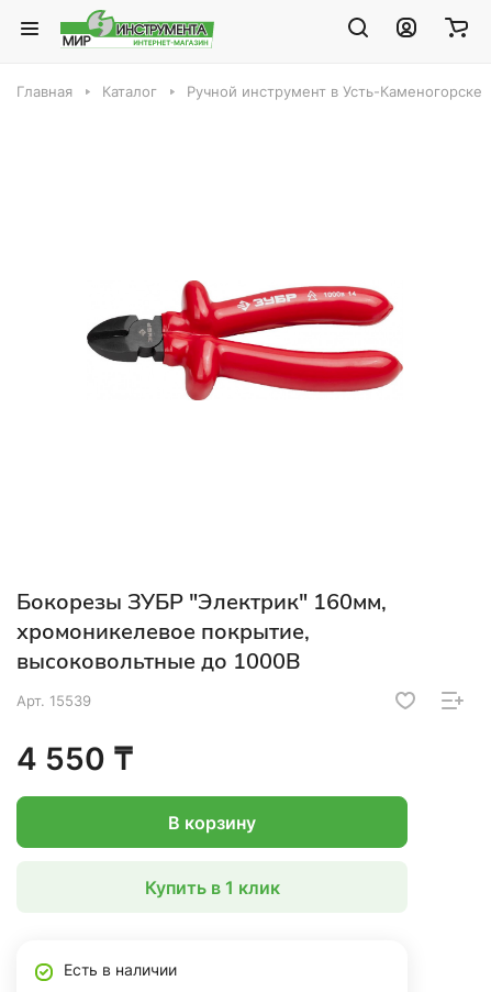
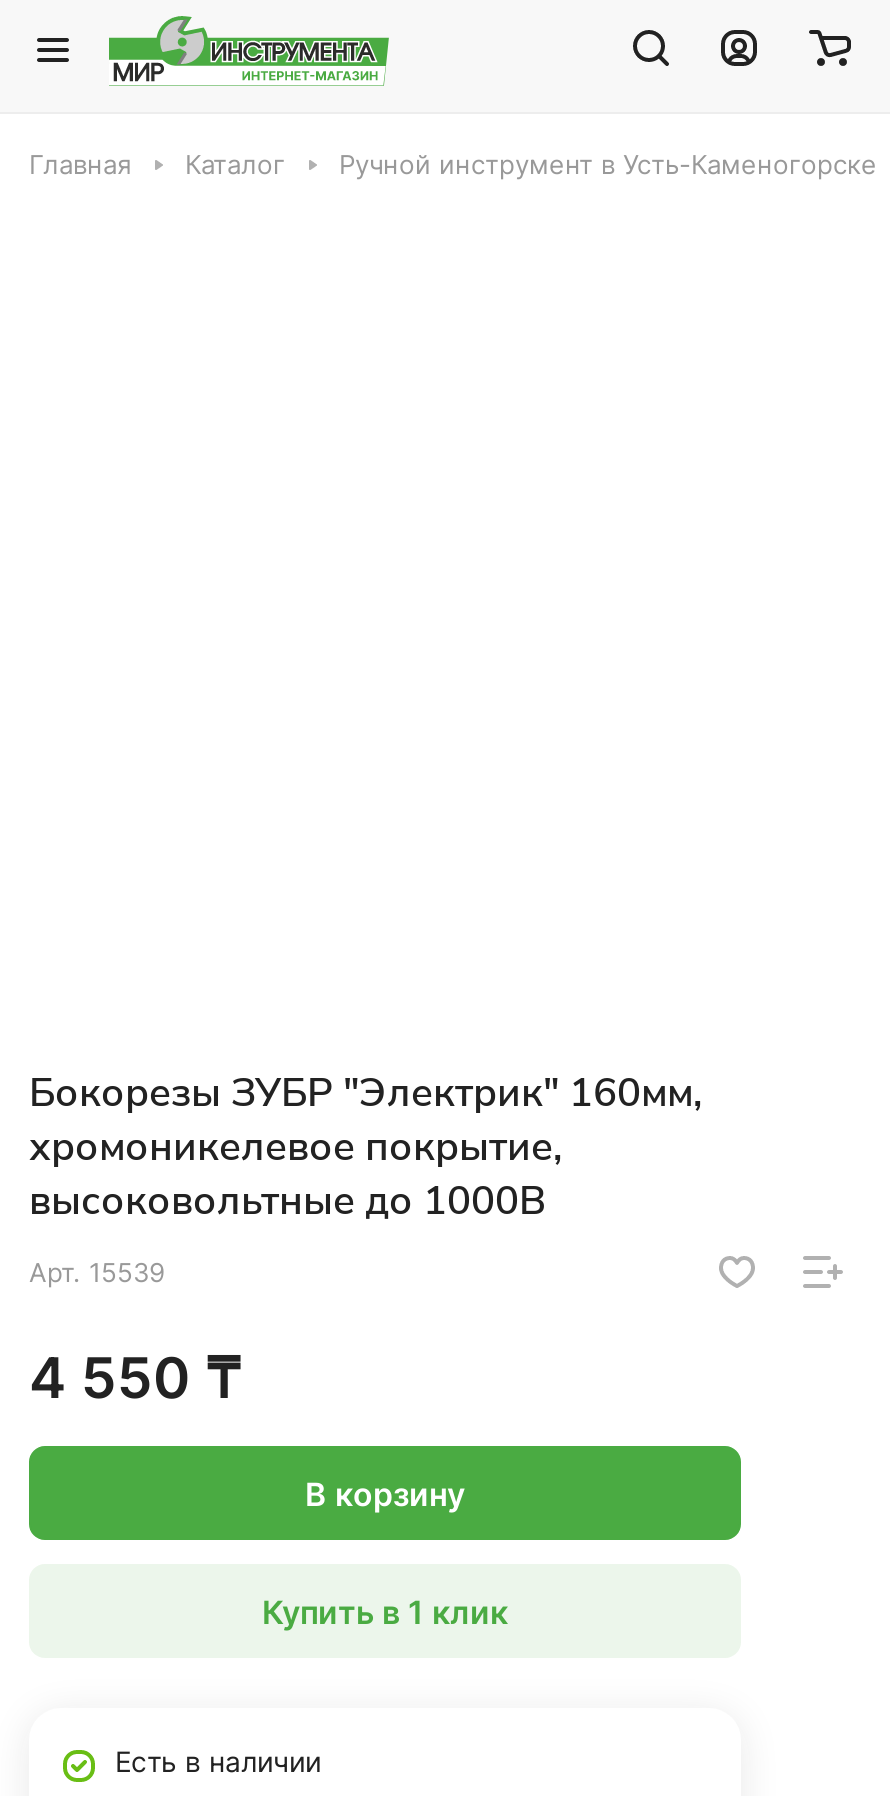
[86,279,404,401] [image] -> none

